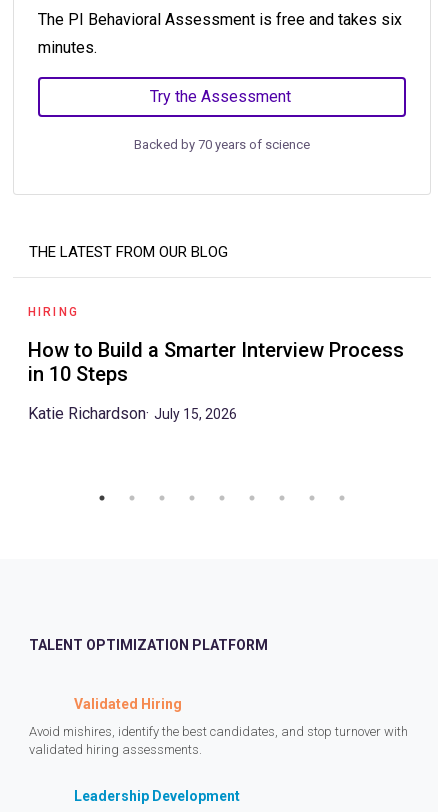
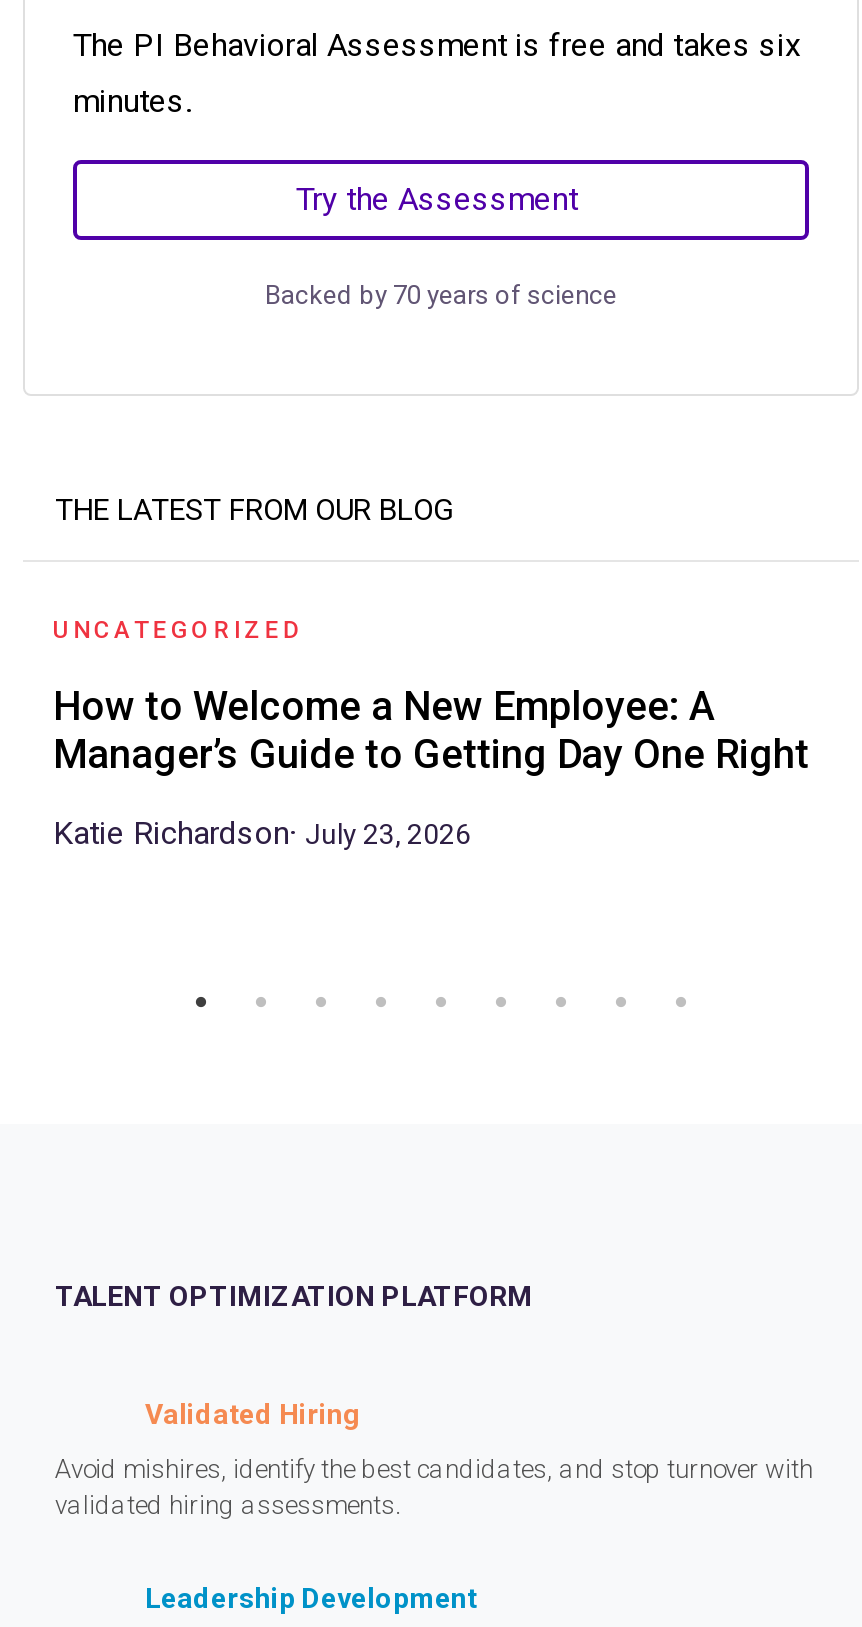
[28,305,79,319] HIRING -> [53,616,303,644] UNCATEGORIZED
[28,338,404,386] How to Build a Smarter Interview Process | in 10 Steps -> [53,682,809,778] How to Welcome a New Employee: A | Manager’s Guide to Getting Day One Right
[28,404,237,423] Katie Richardson · July 15, 2026 -> [53,814,471,852] Katie Richardson · July 23, 2026

